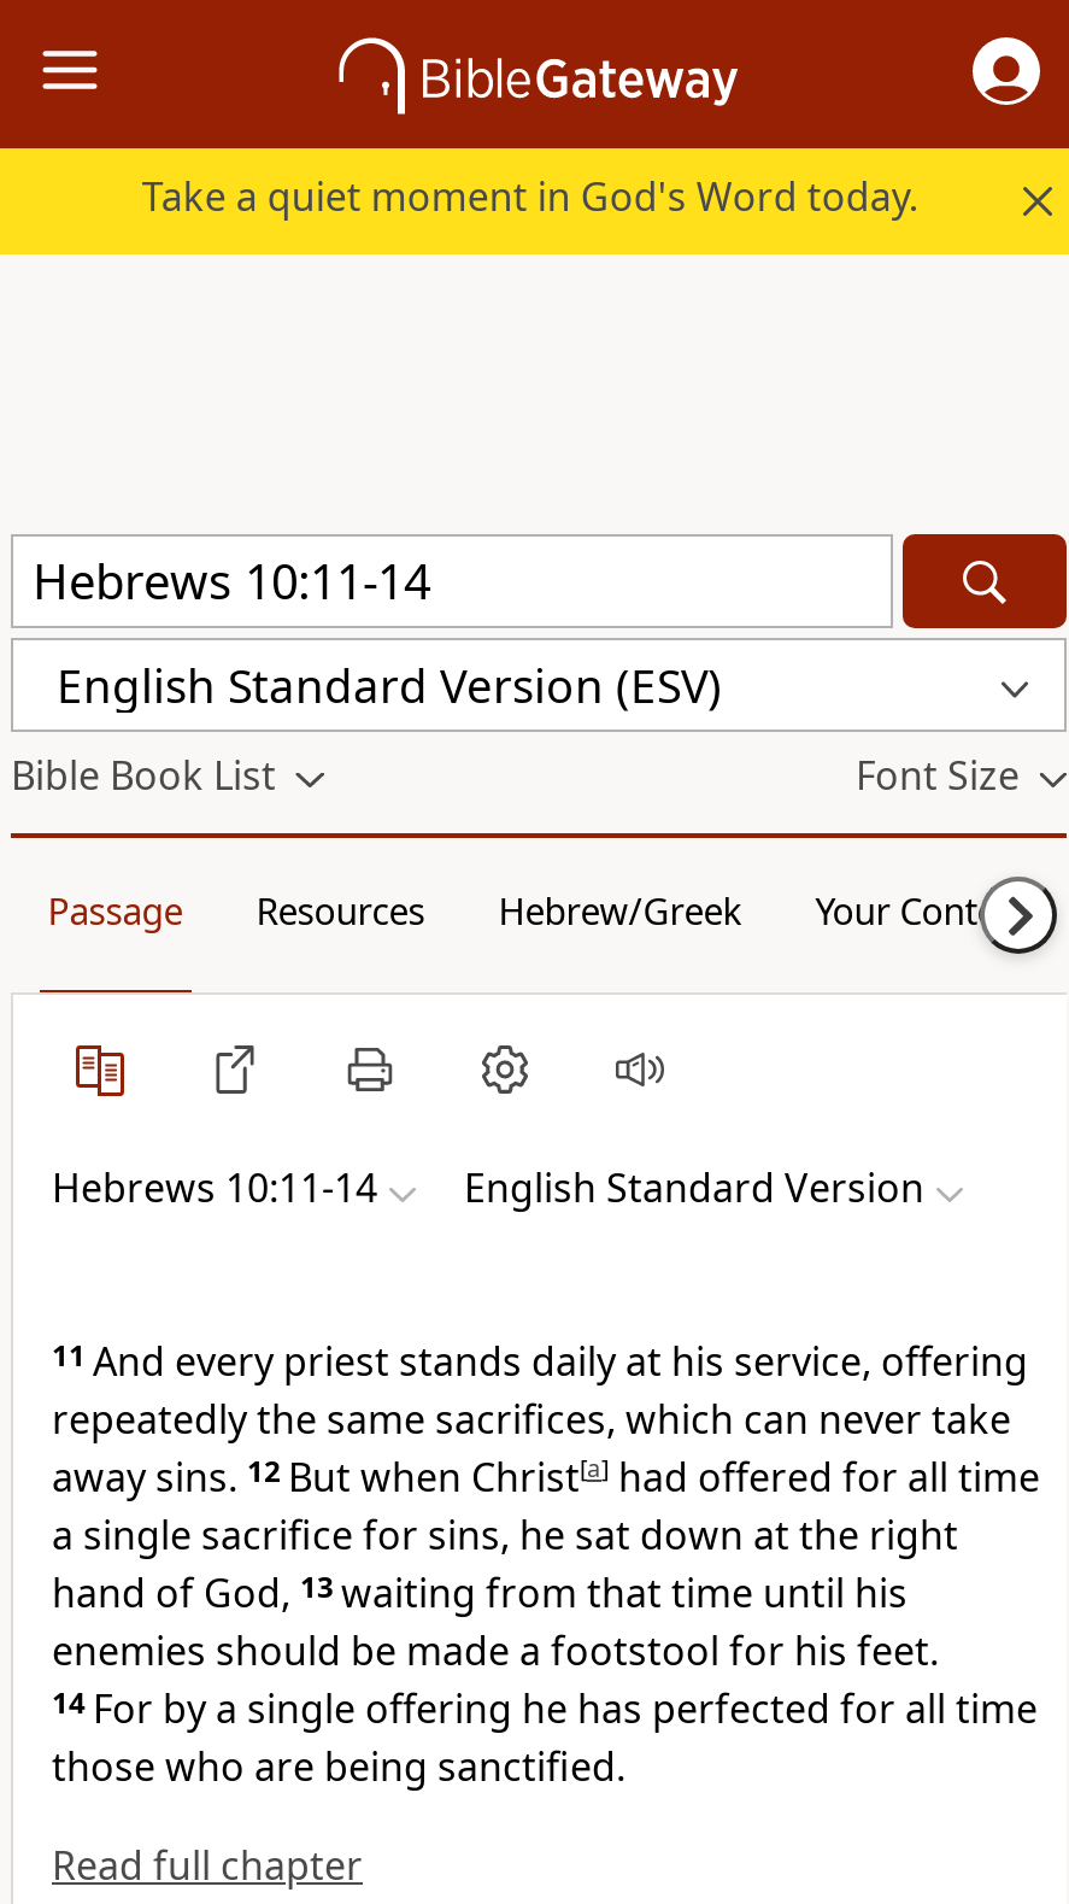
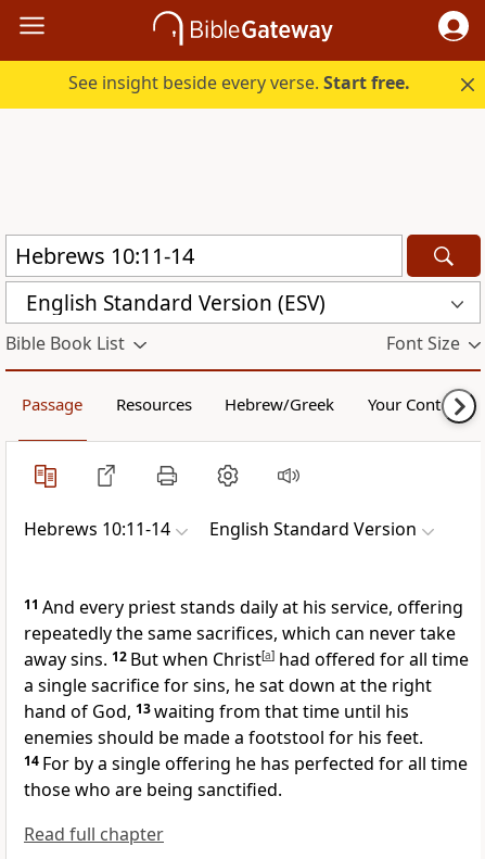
[142,170,918,223] Take a quiet moment in God's Word today. -> [68,71,410,94] See insight beside every verse. Start free.

